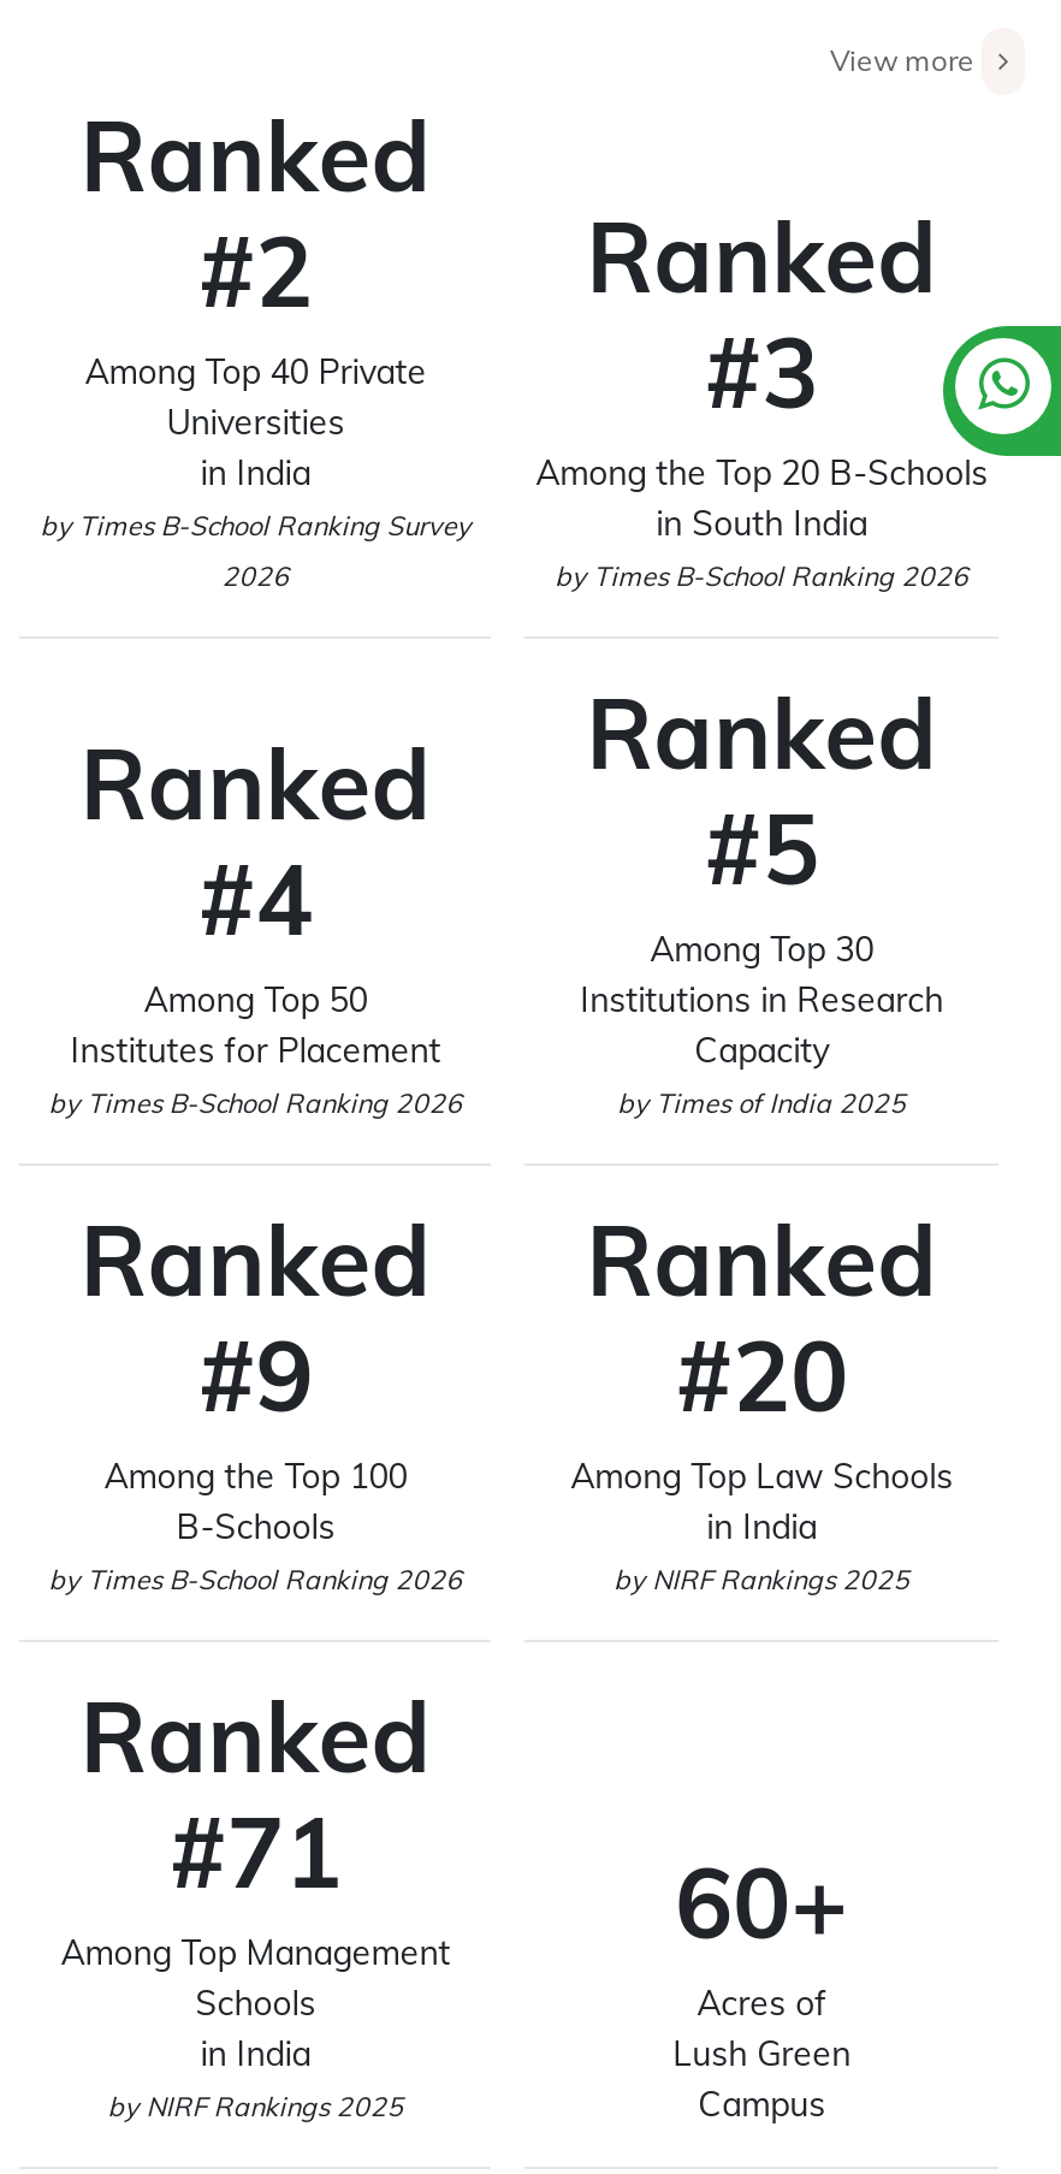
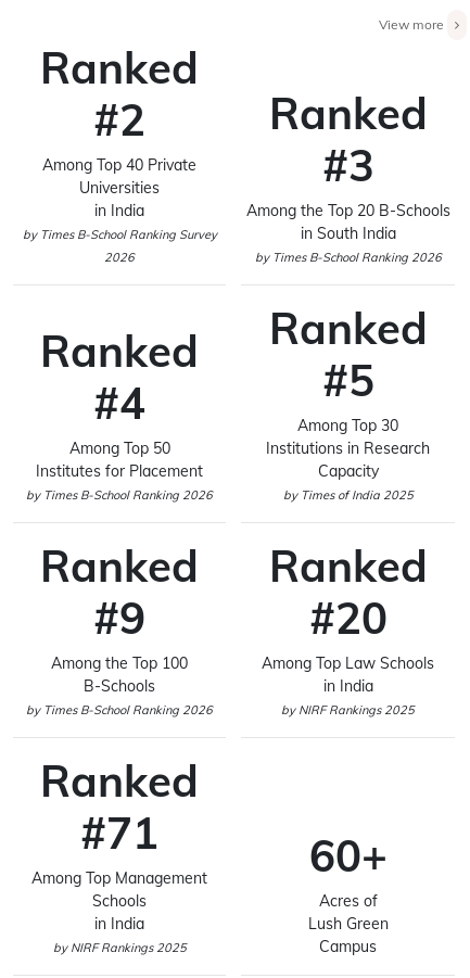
[941,324,1054,458] [image] -> none

